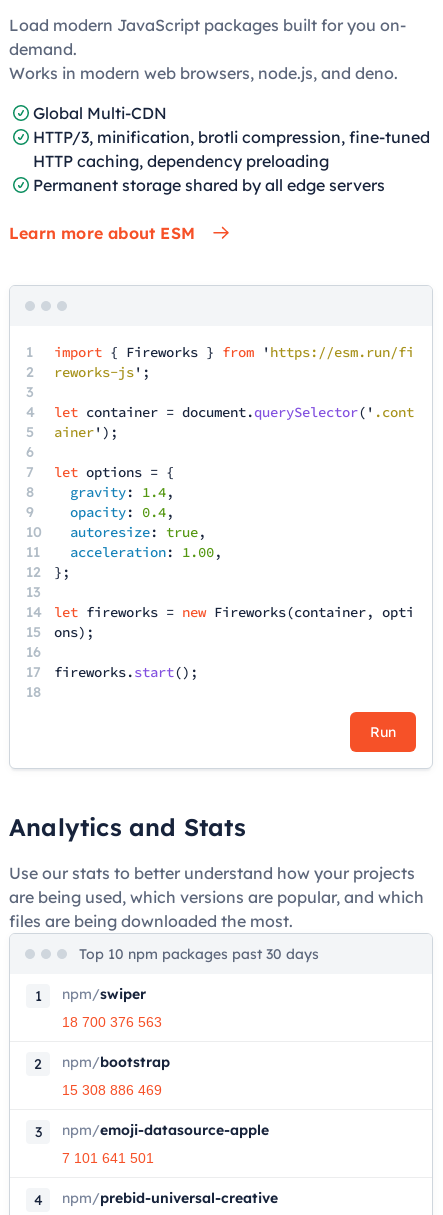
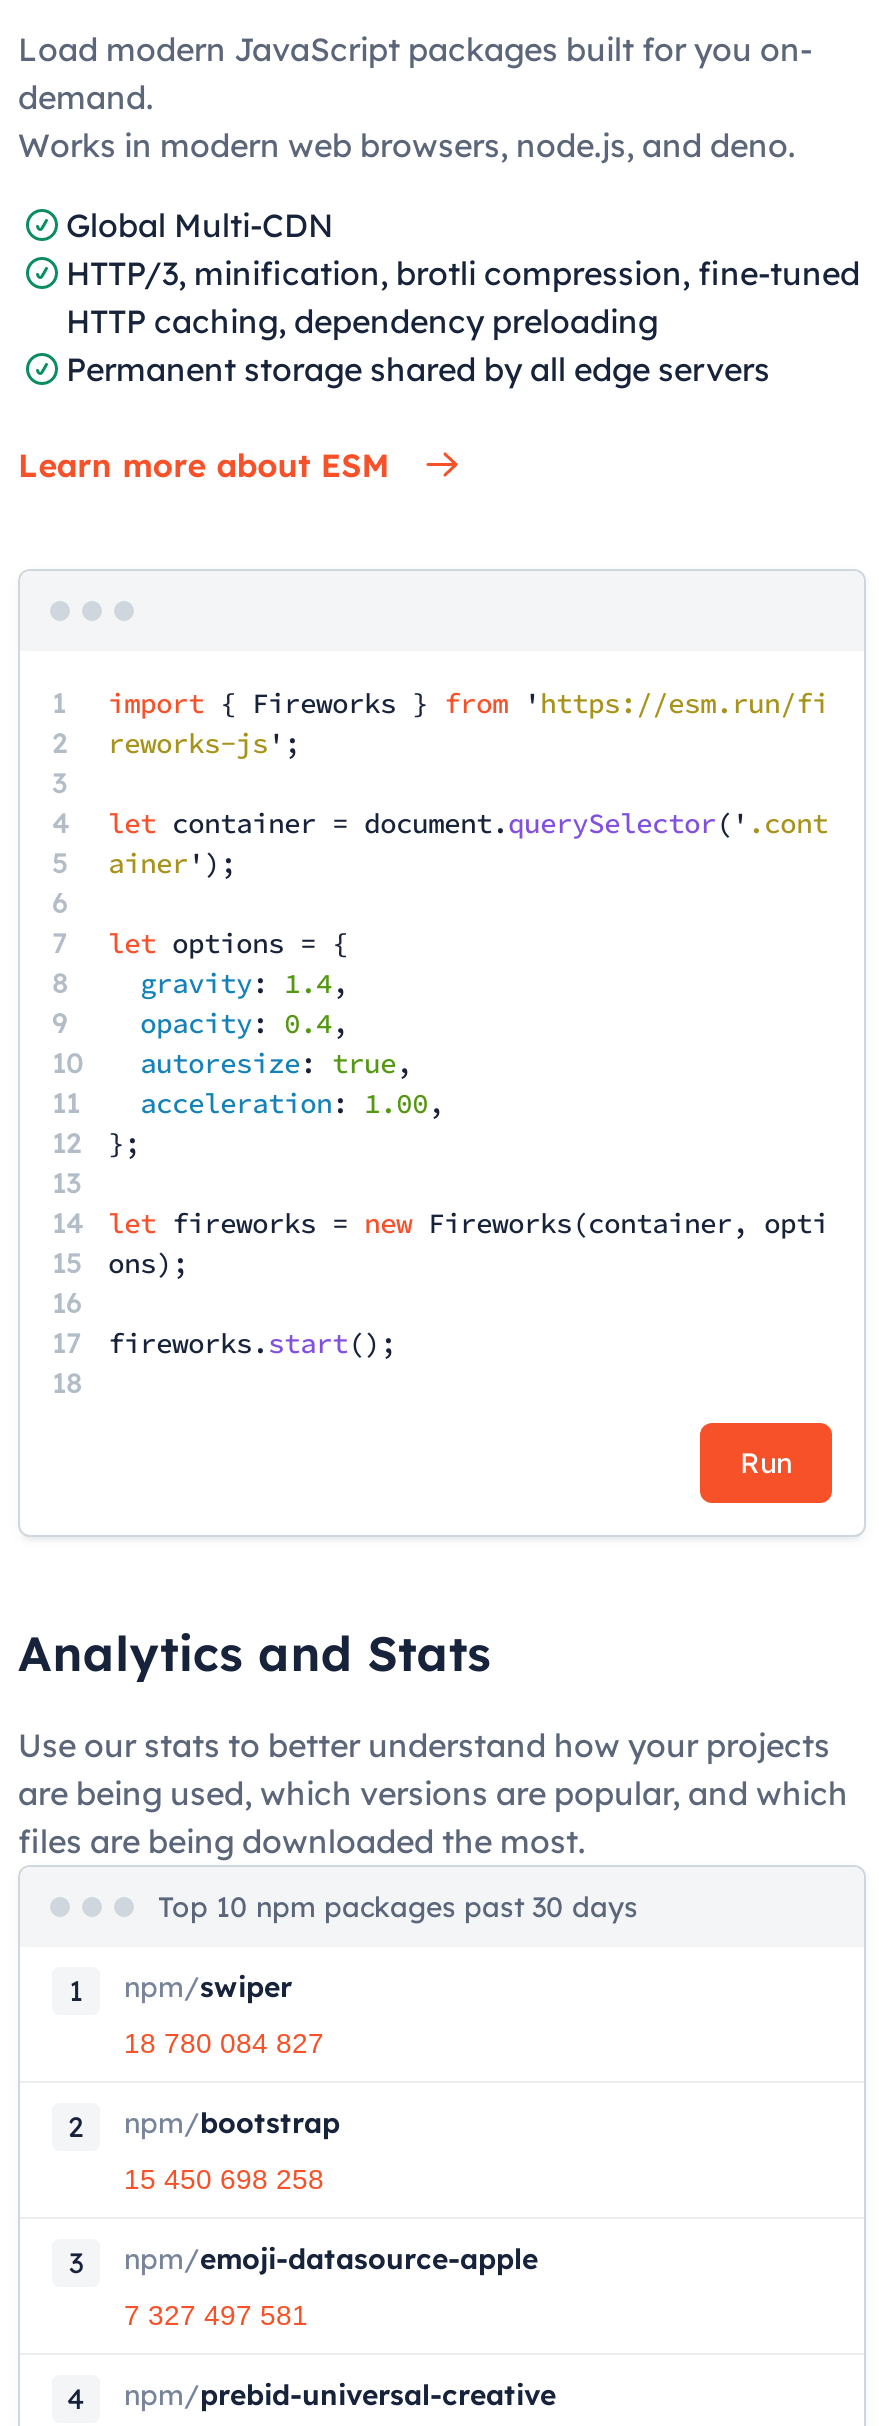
[62,1014,162,1030] 18 700 376 563 -> [124,2027,324,2059] 18 780 084 827
[62,1082,162,1098] 15 308 886 469 -> [124,2163,324,2195] 15 450 698 258
[62,1150,154,1166] 7 101 641 501 -> [124,2299,308,2331] 7 327 497 581

